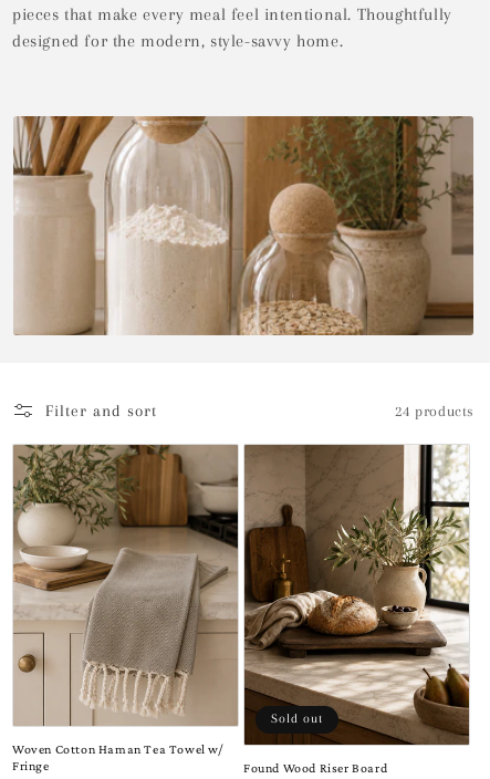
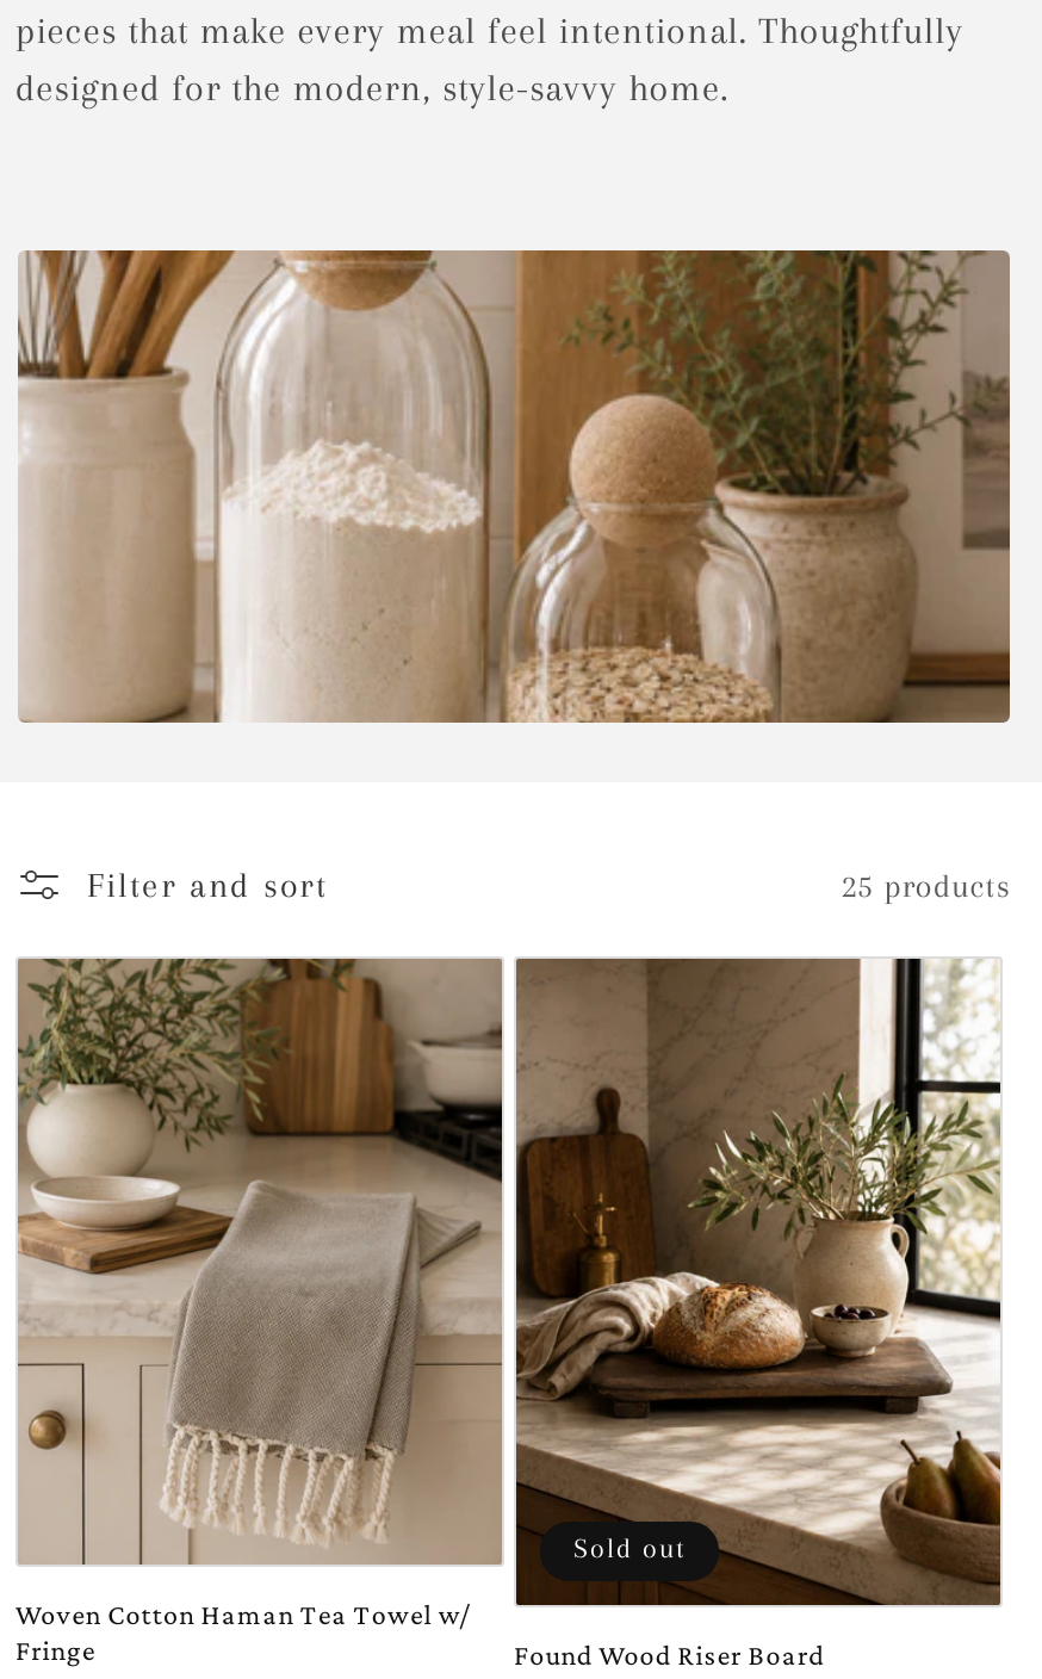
[395,402,475,419] 24 products -> [841,867,1012,903] 25 products

